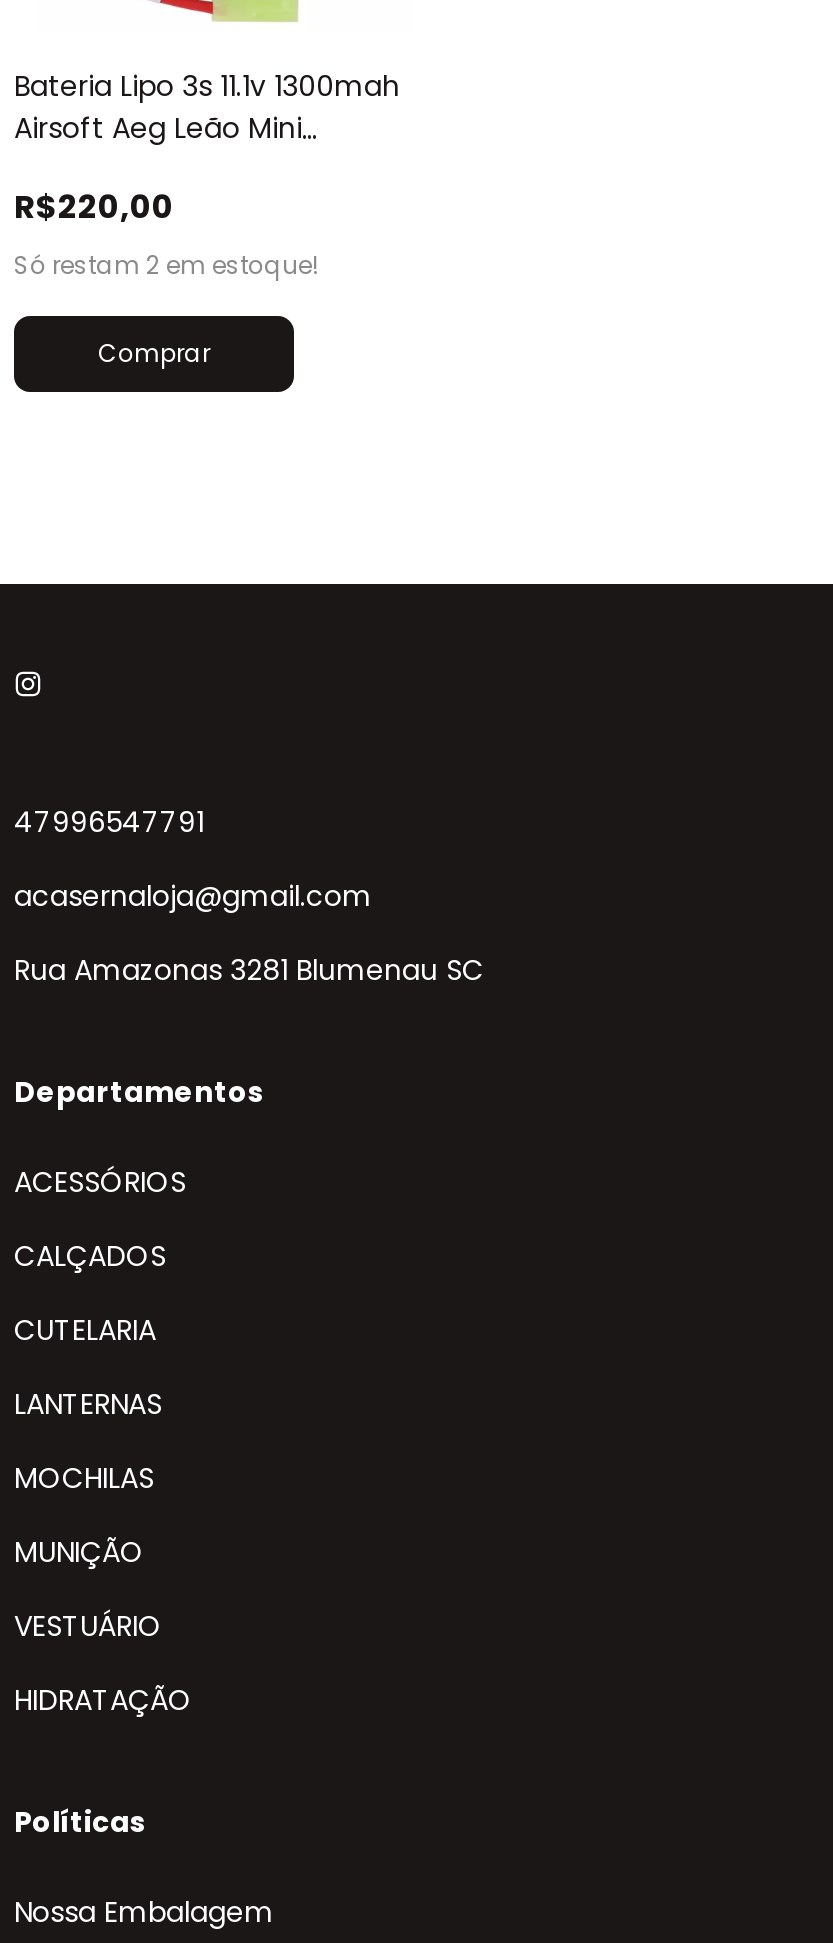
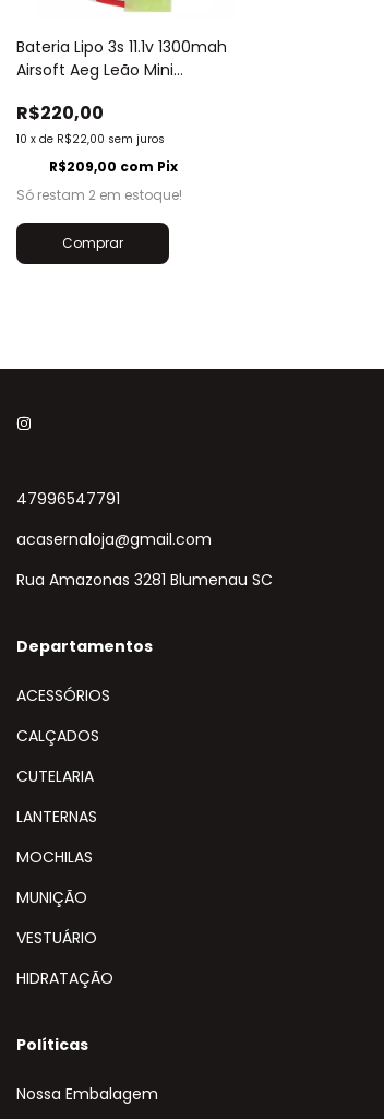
none -> [16,131,178,176] 10 x de R$22,00 sem juros | R$209,00 com Pix

